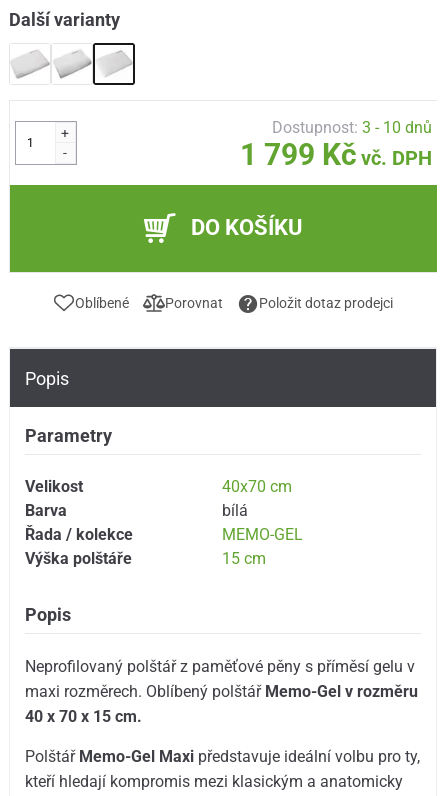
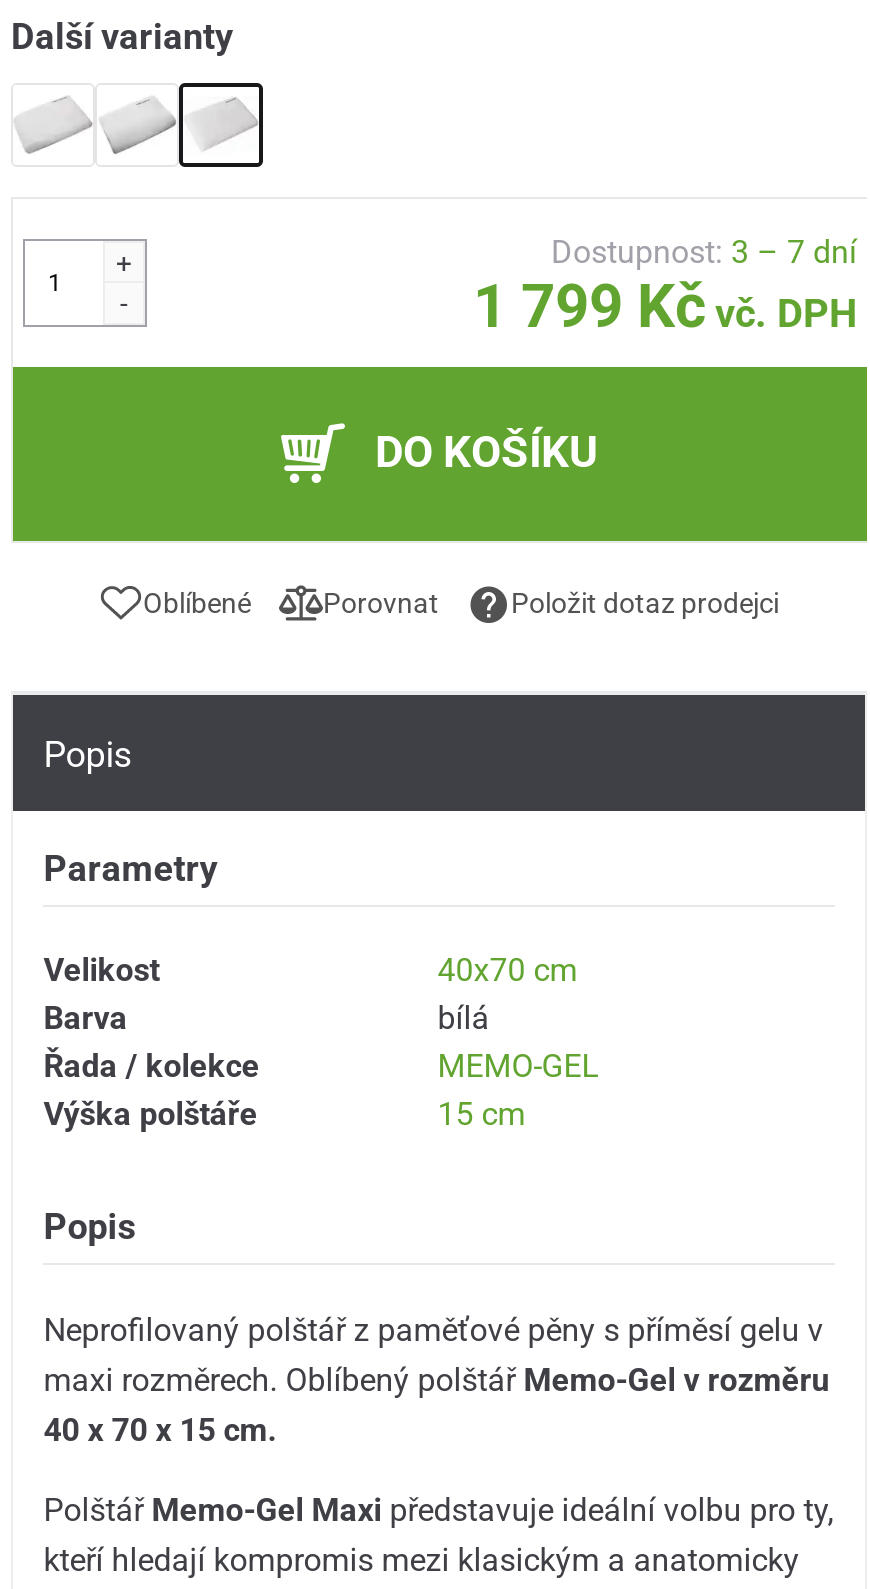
[272,118,432,137] Dostupnost: 3 - 10 dnů -> [551,233,857,271] Dostupnost: 3 – 7 dní

